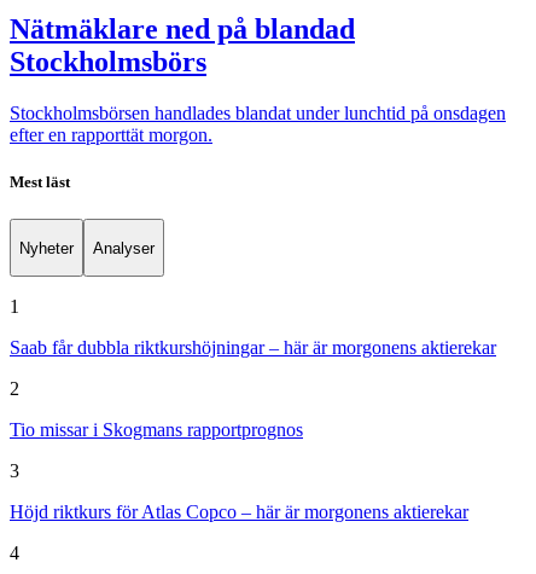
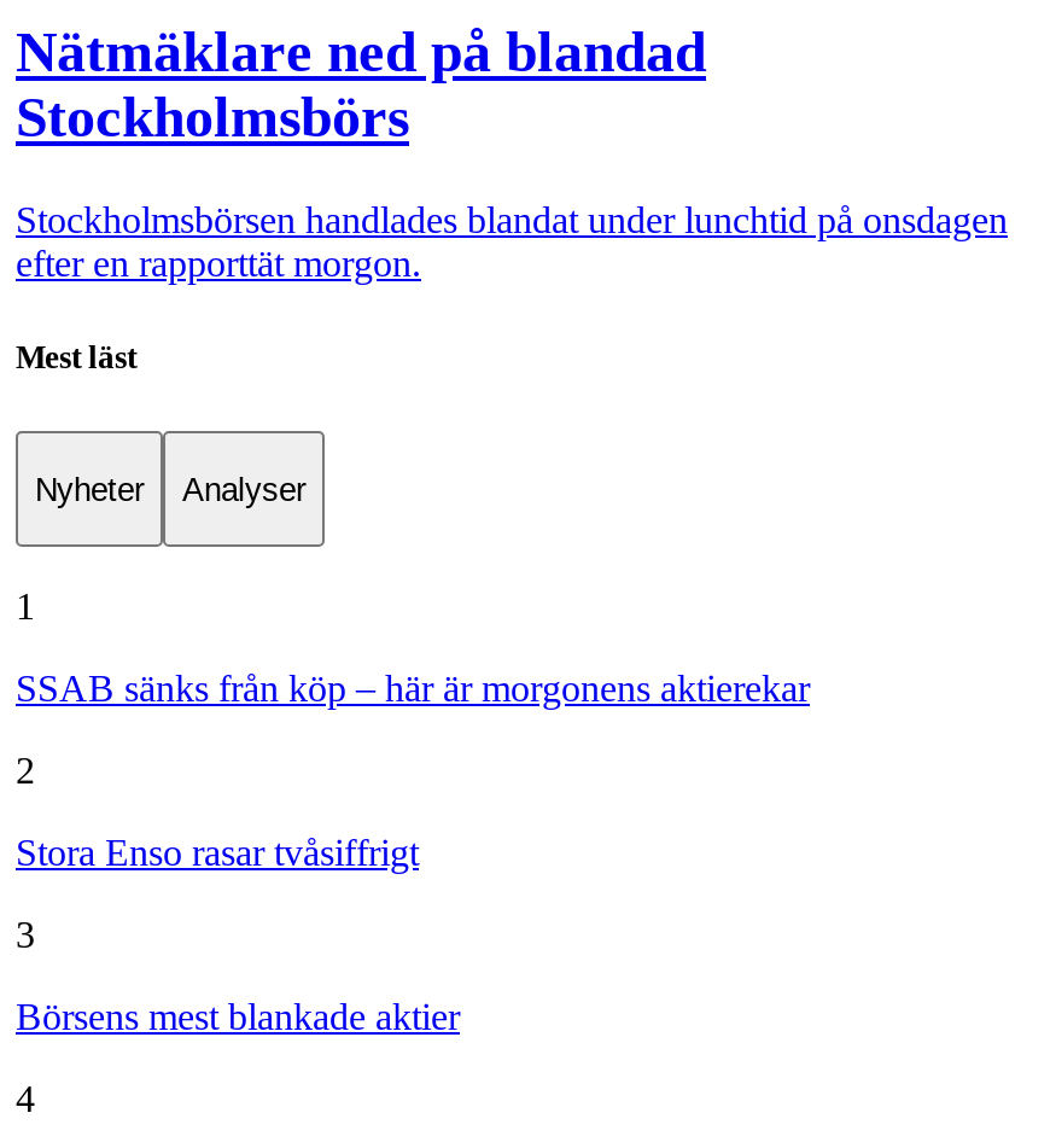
[10,337,496,358] Saab får dubbla riktkurshöjningar – här är morgonens aktierekar -> [16,668,810,709] SSAB sänks från köp – här är morgonens aktierekar
[10,419,303,440] Tio missar i Skogmans rapportprognos -> [16,832,419,873] Stora Enso rasar tvåsiffrigt
[10,501,468,522] Höjd riktkurs för Atlas Copco – här är morgonens aktierekar -> [16,996,460,1037] Börsens mest blankade aktier

